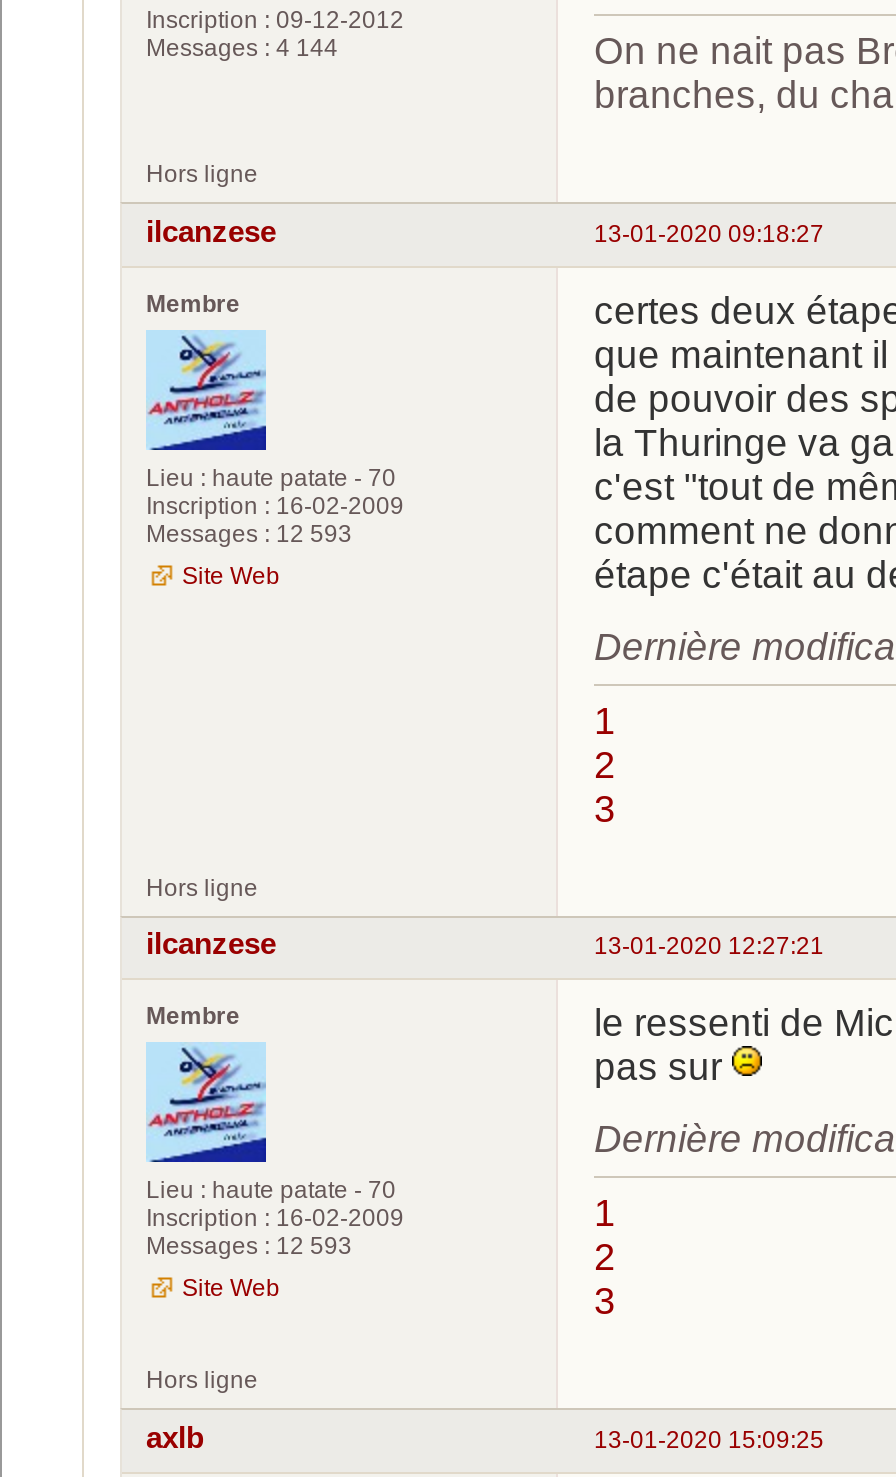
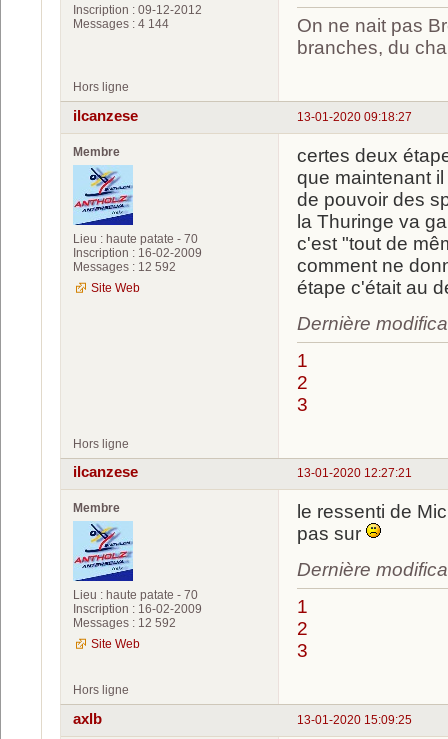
[146,519,352,547] Messages : 12 593 -> [73,260,176,274] Messages : 12 592
[146,1232,352,1260] Messages : 12 593 -> [73,616,176,630] Messages : 12 592

